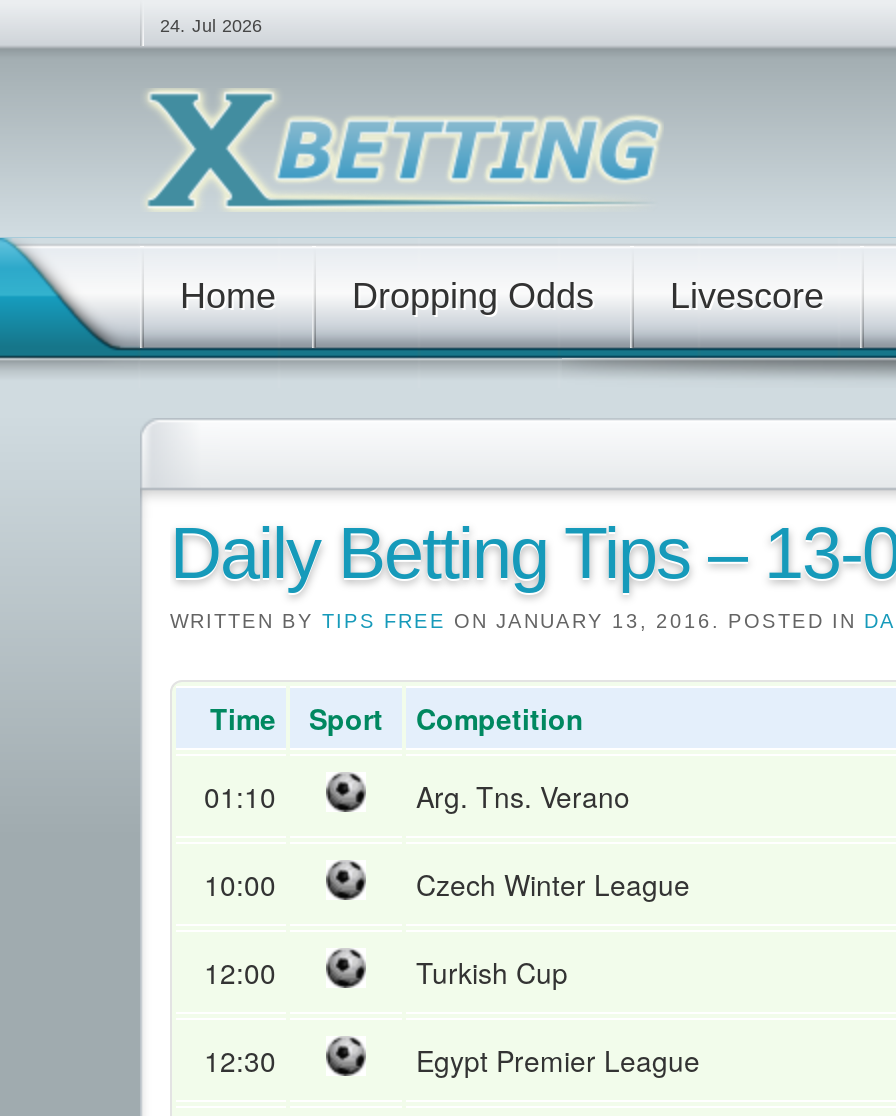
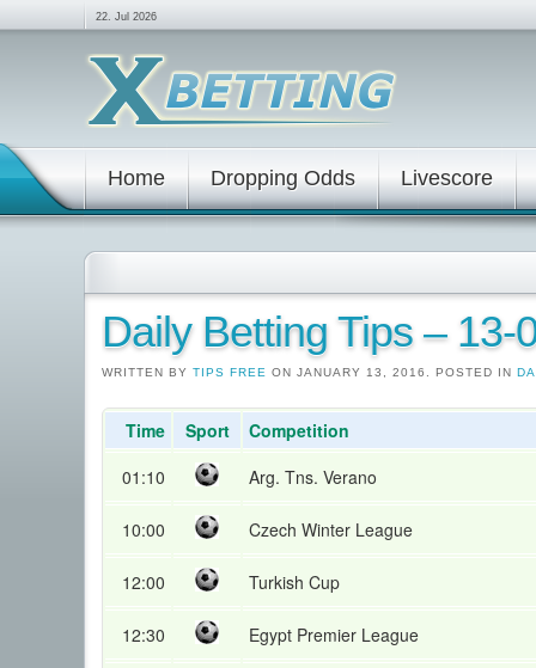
[160,16,262,36] 24. Jul 2026 -> [96,11,157,23] 22. Jul 2026

